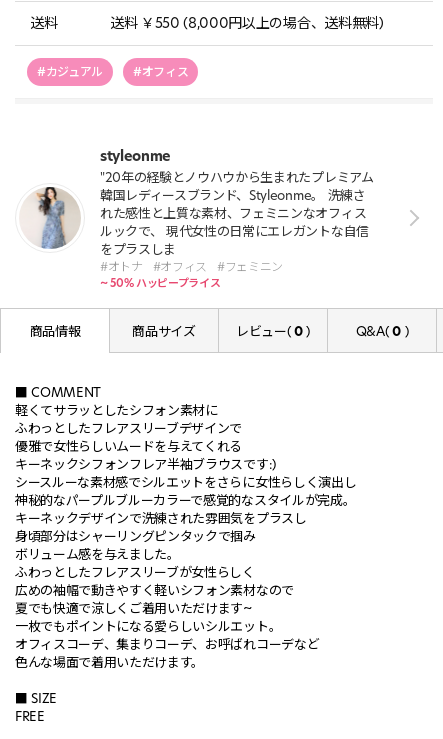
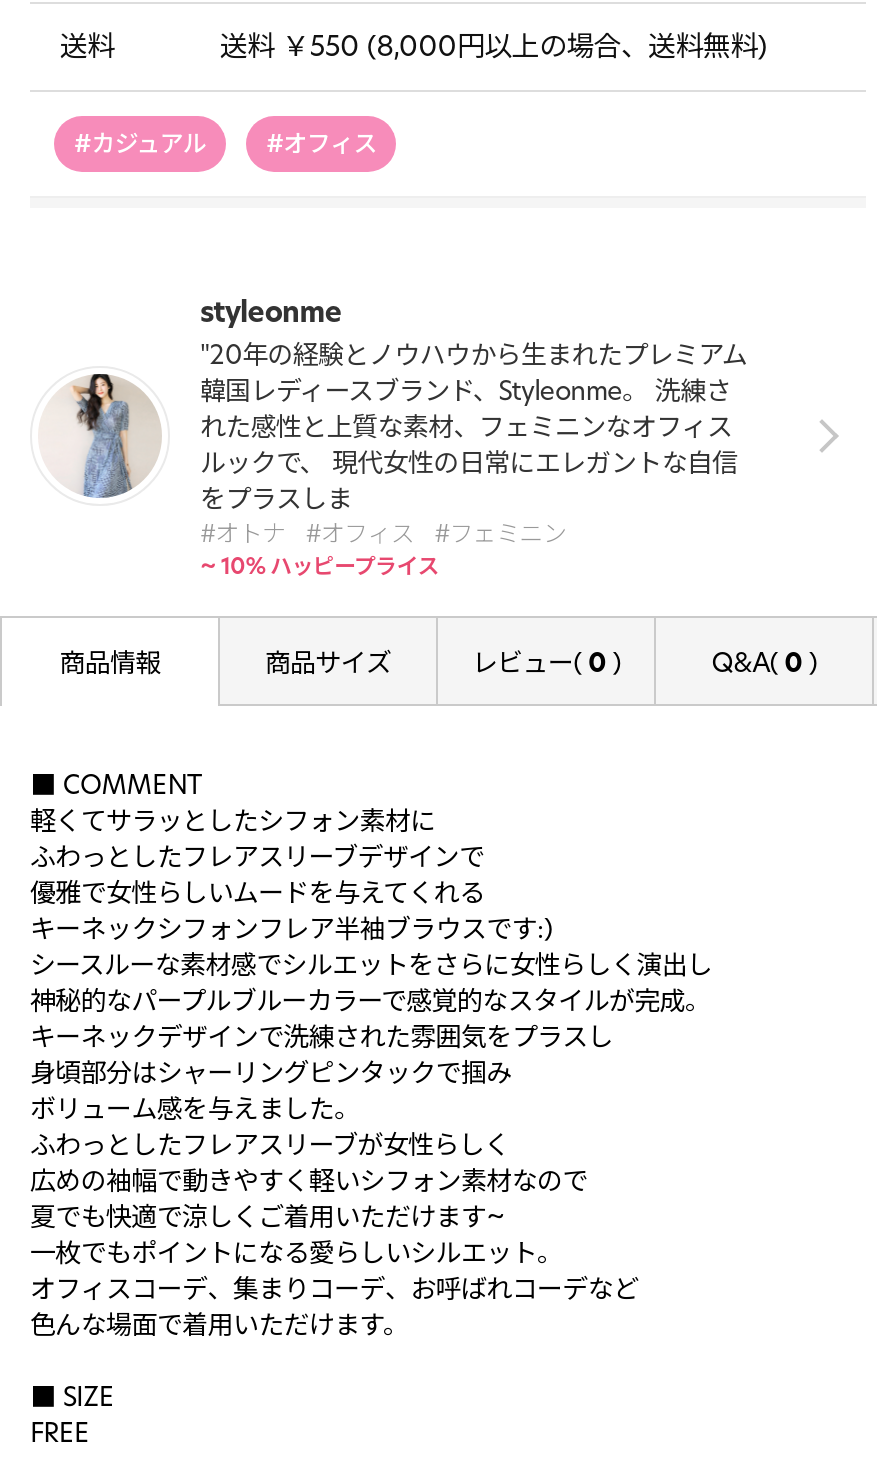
[100,275,220,291] ~ 50% ハッピープライス -> [200,550,439,582] ~ 10% ハッピープライス

